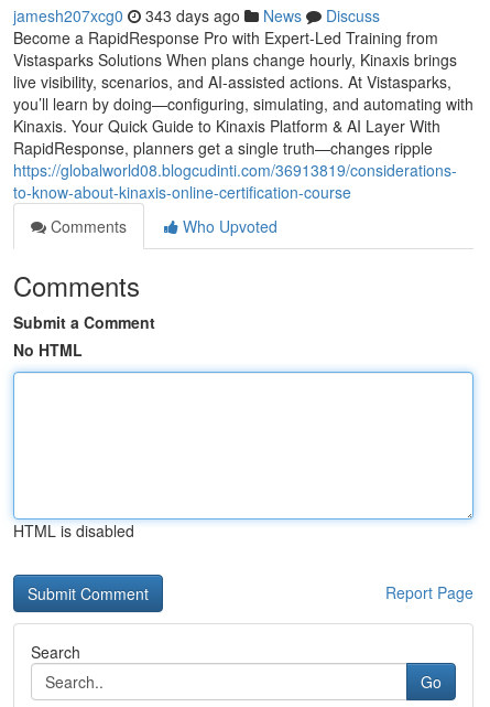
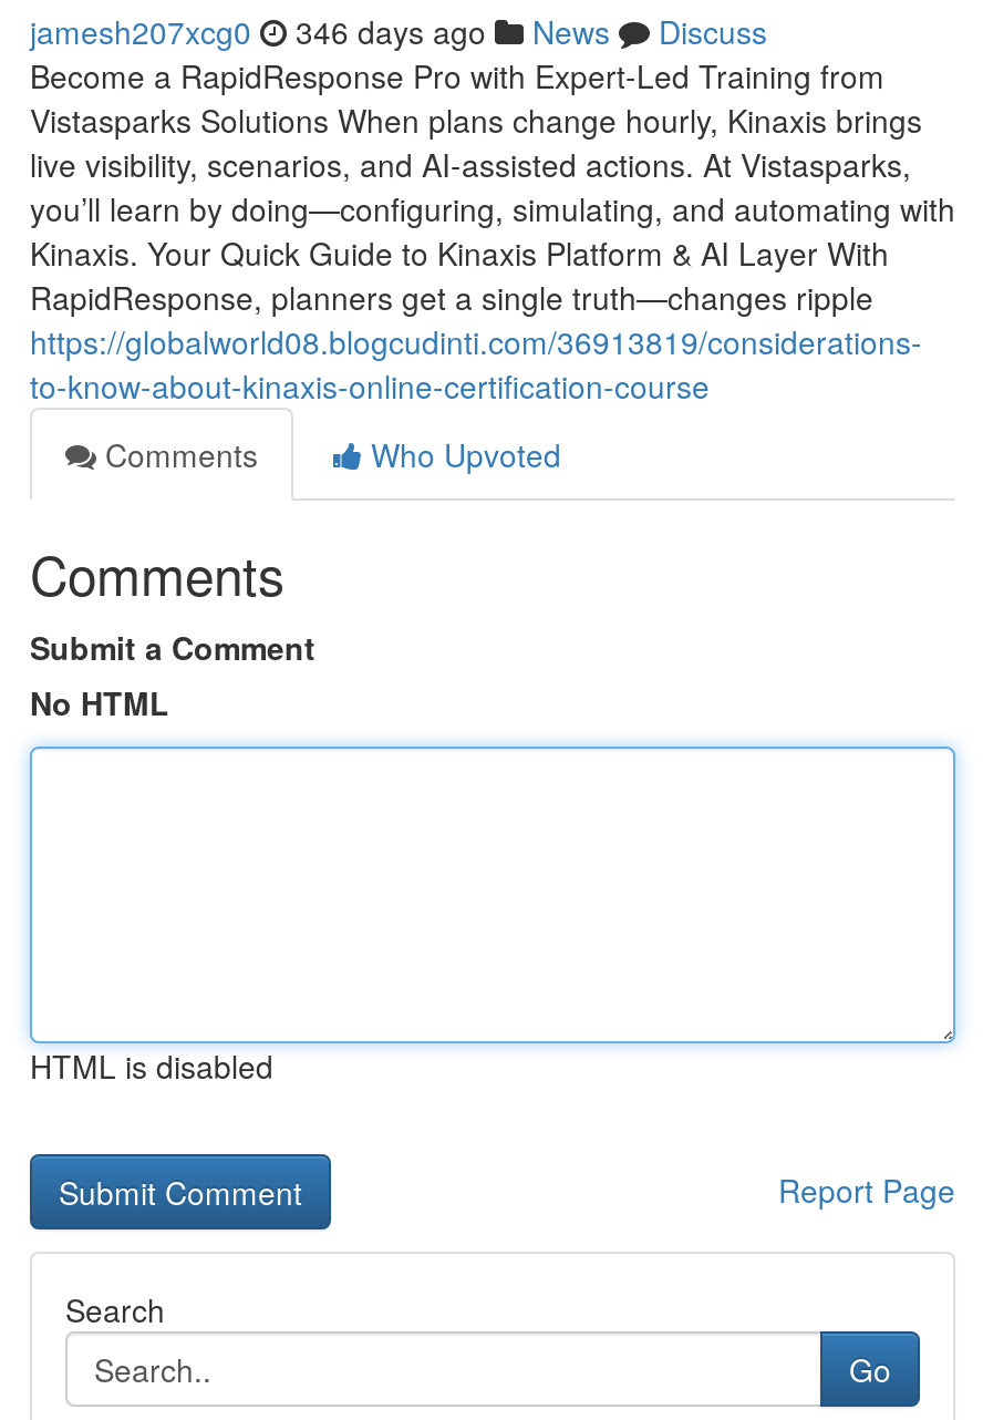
[13,4,380,26] jamesh207xcg0 343 days ago News Discuss -> [30,9,767,53] jamesh207xcg0 346 days ago News Discuss

